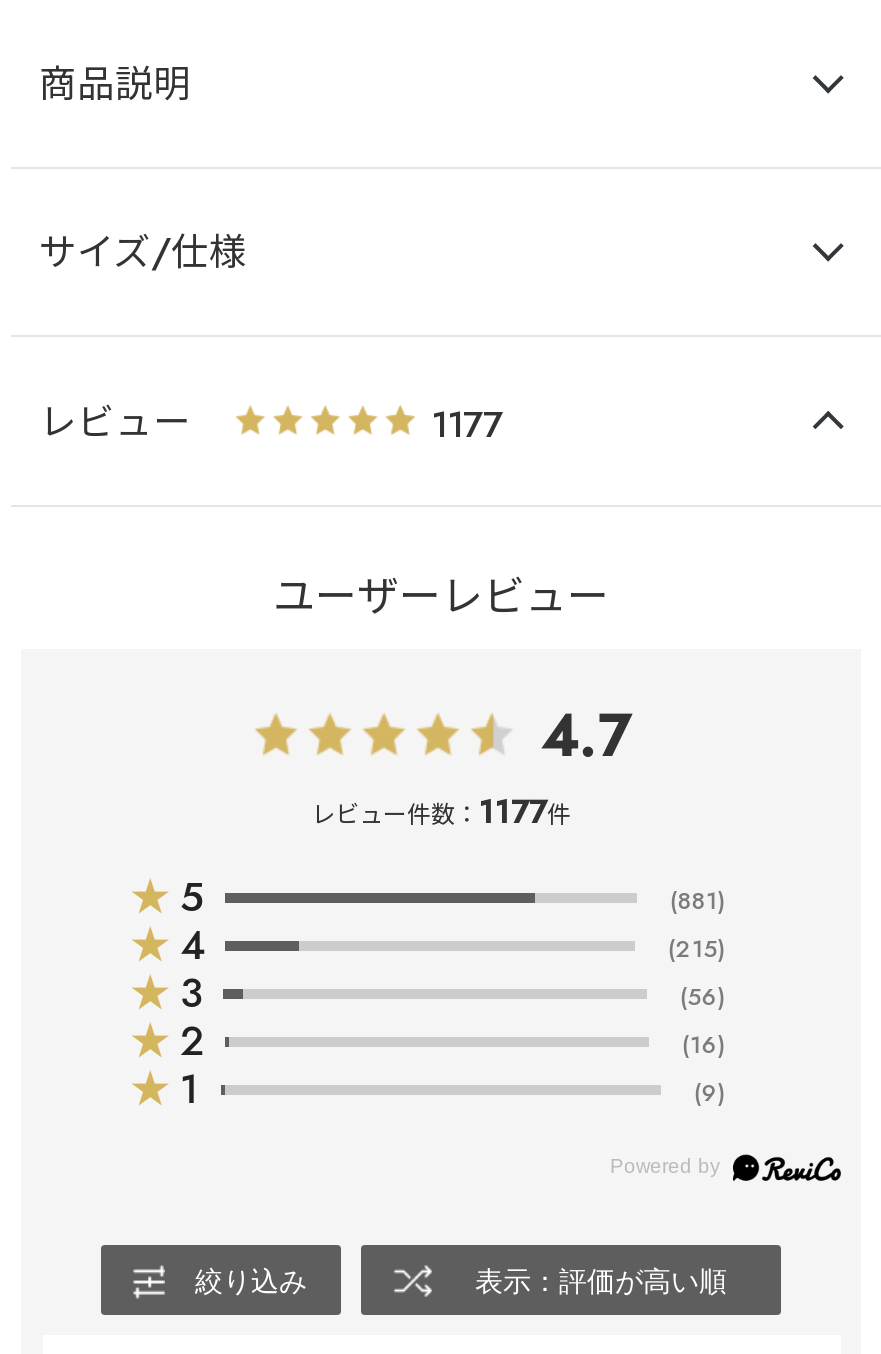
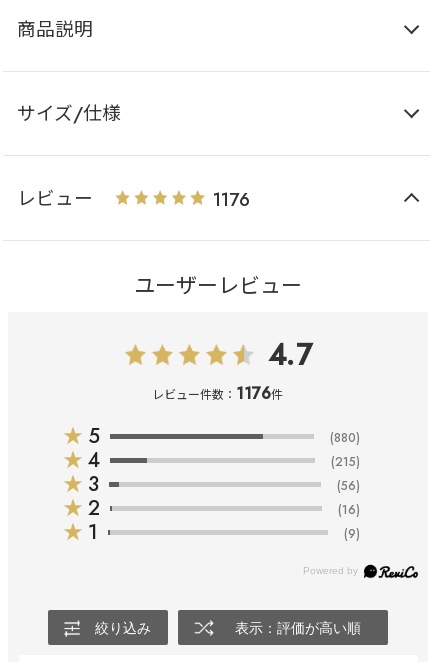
[431,399,503,451] 1177 -> [213,187,250,213] 1176
[311,789,571,835] レビュー件数：1177件 -> [152,382,283,405] レビュー件数：1176件
[670,883,726,919] (881) -> [330,429,360,447] (880)

